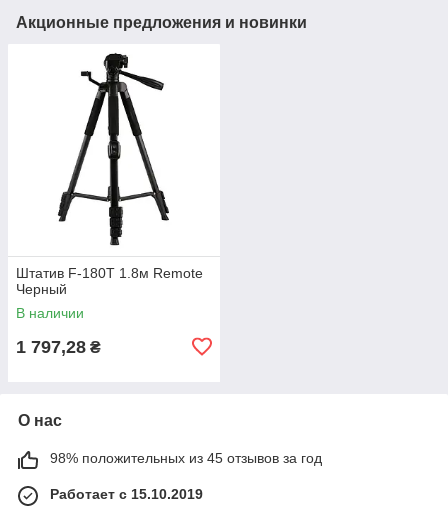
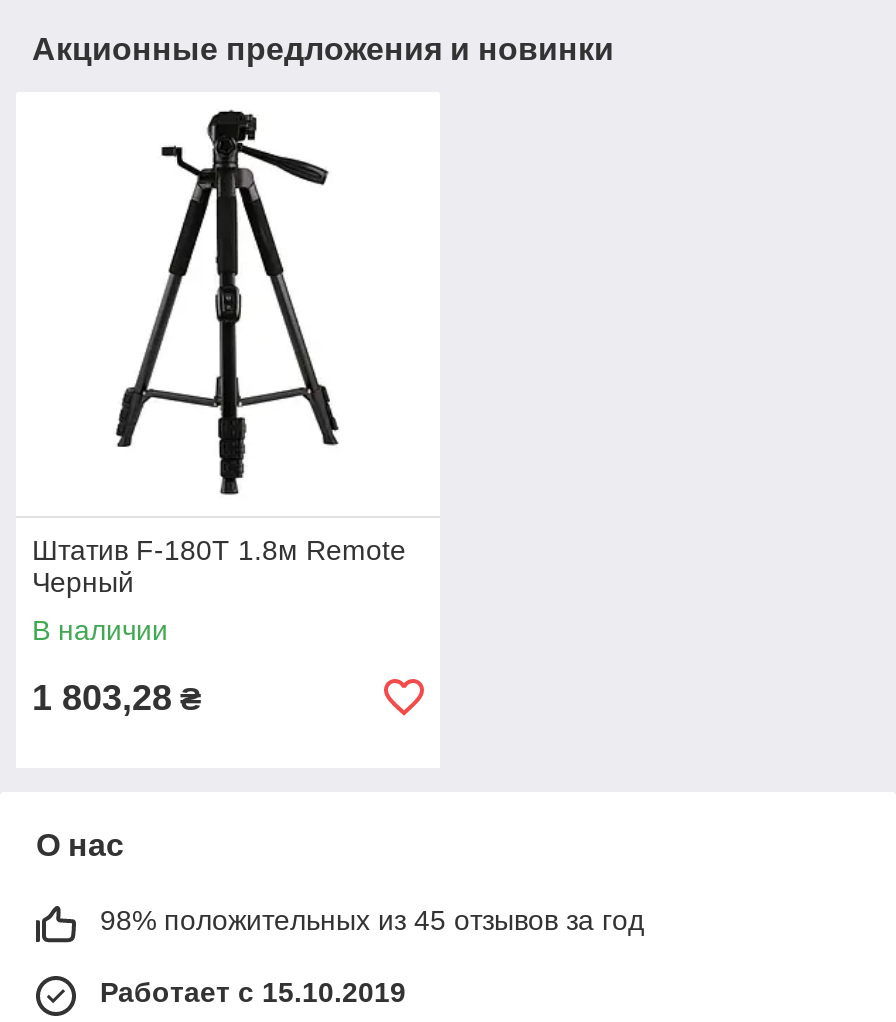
[16,337,101,357] 1 797,28 ₴ -> [32,678,202,718] 1 803,28 ₴

